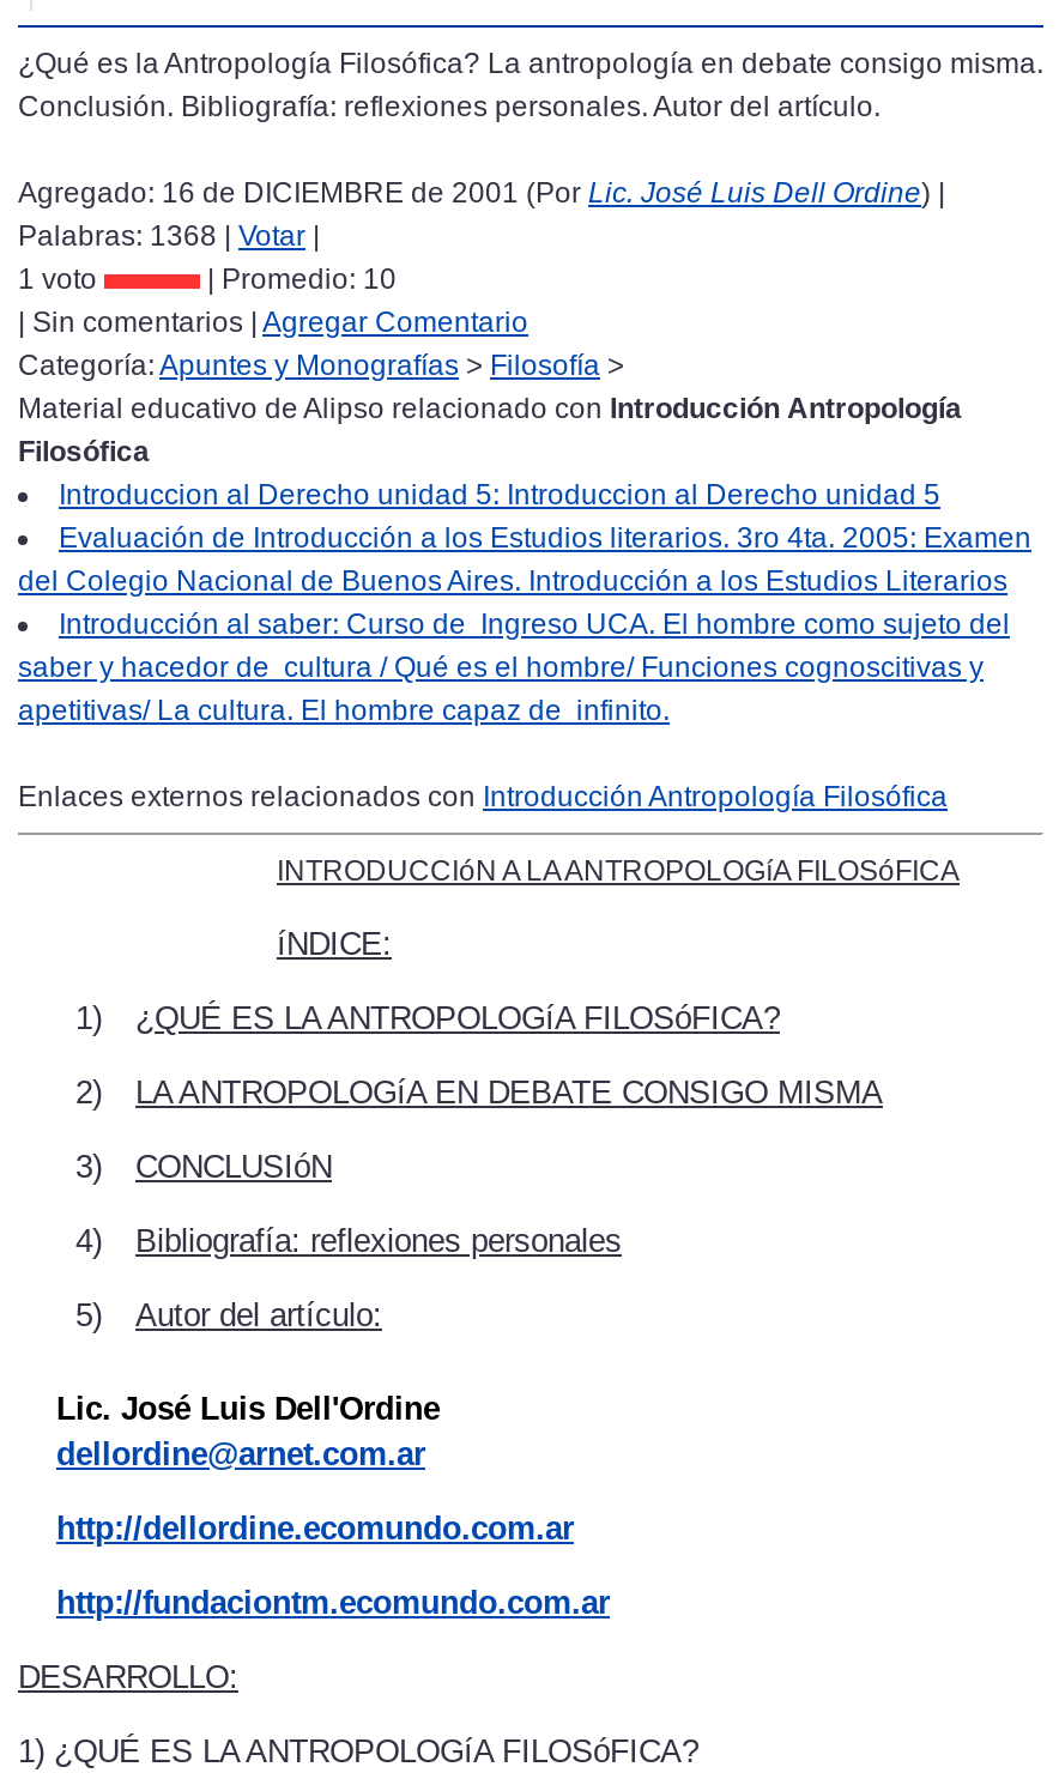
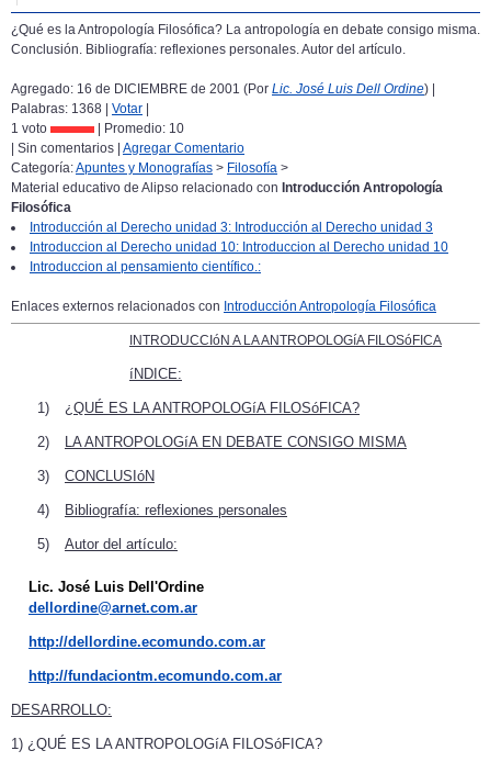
[18,478,1031,728] Introduccion al Derecho unidad 5: Introduccion al Derecho unidad 5 | Evaluación de Introducción a los Estudios literarios. 3ro 4ta. 2005: Examen | del Colegio Nacional de Buenos Aires. Introducción a los Estudios Literarios | Introducción al saber: Curso de Ingreso UCA. El hombre como sujeto del | saber y hacedor de cultura / Qué es el hombre/ Funciones cognoscitivas y | apetitivas/ La cultura. El hombre capaz de infinito. -> [30,220,448,275] Introducción al Derecho unidad 3: Introducción al Derecho unidad 3 | Introduccion al Derecho unidad 10: Introduccion al Derecho unidad 10 | Introduccion al pensamiento científico.:

